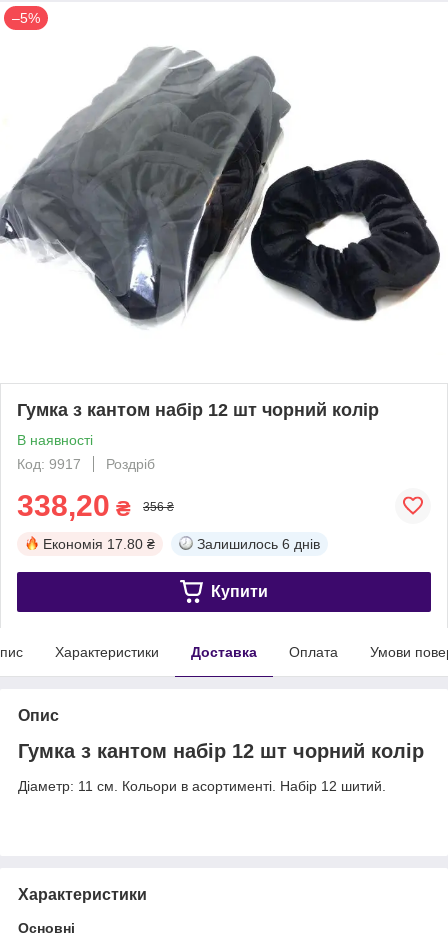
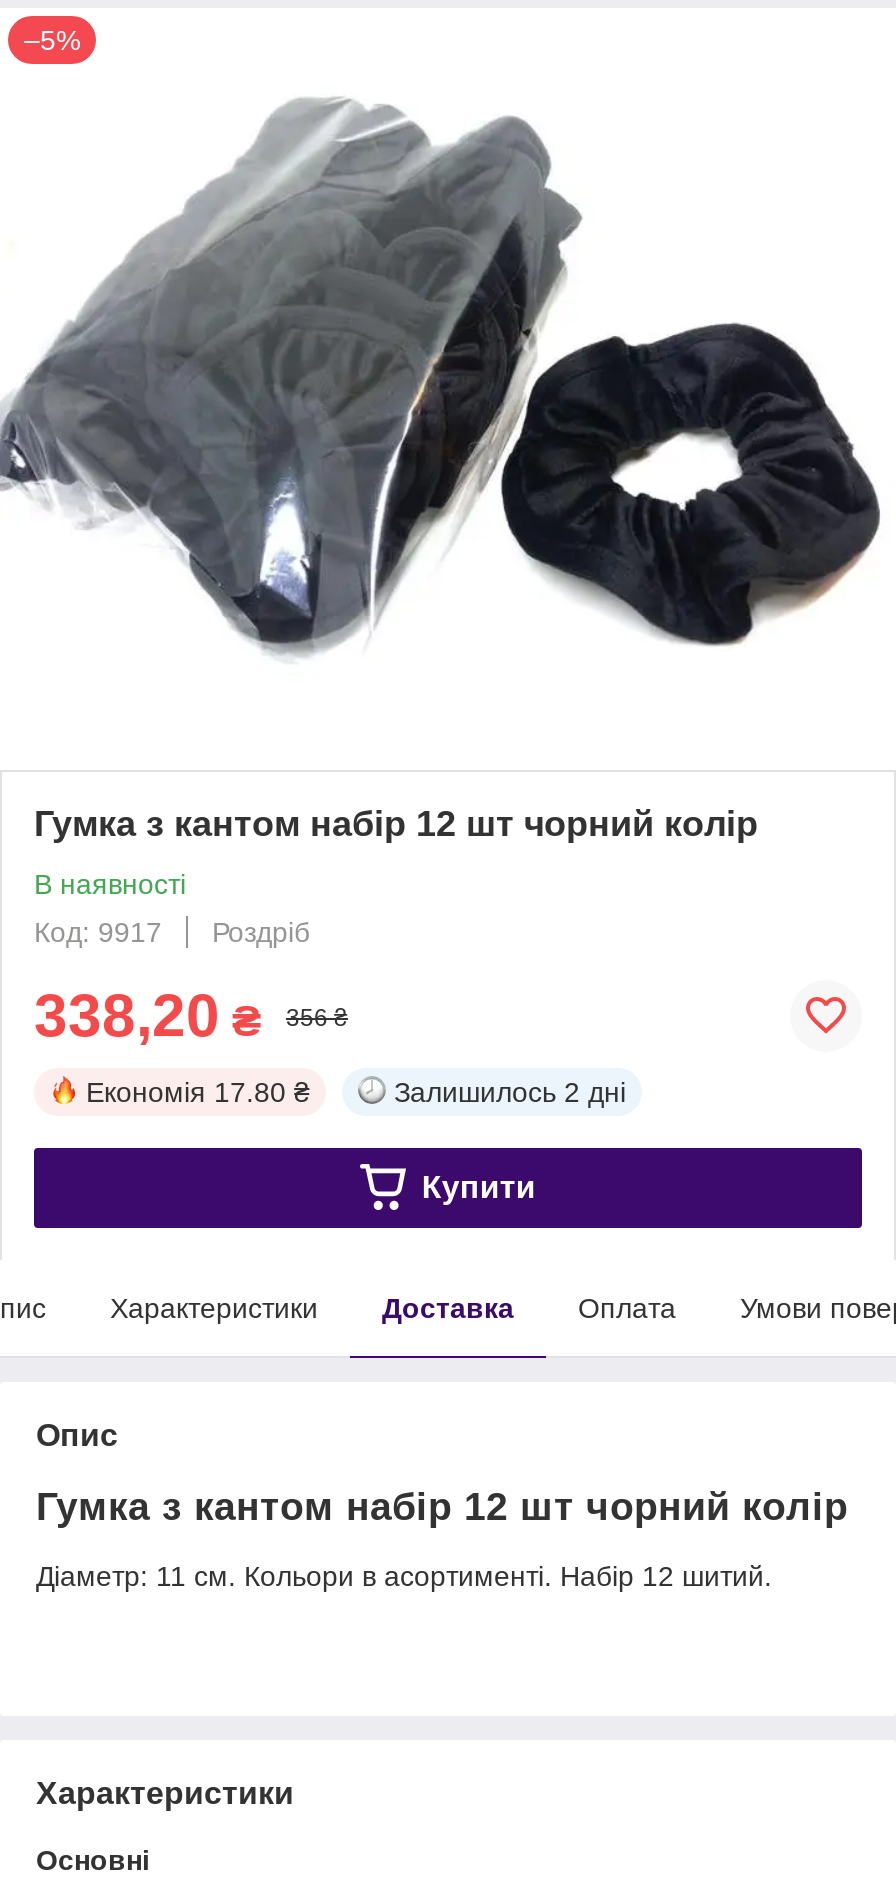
[197,536,320,552] Залишилось 6 днів -> [394,1076,626,1108] Залишилось 2 дні

